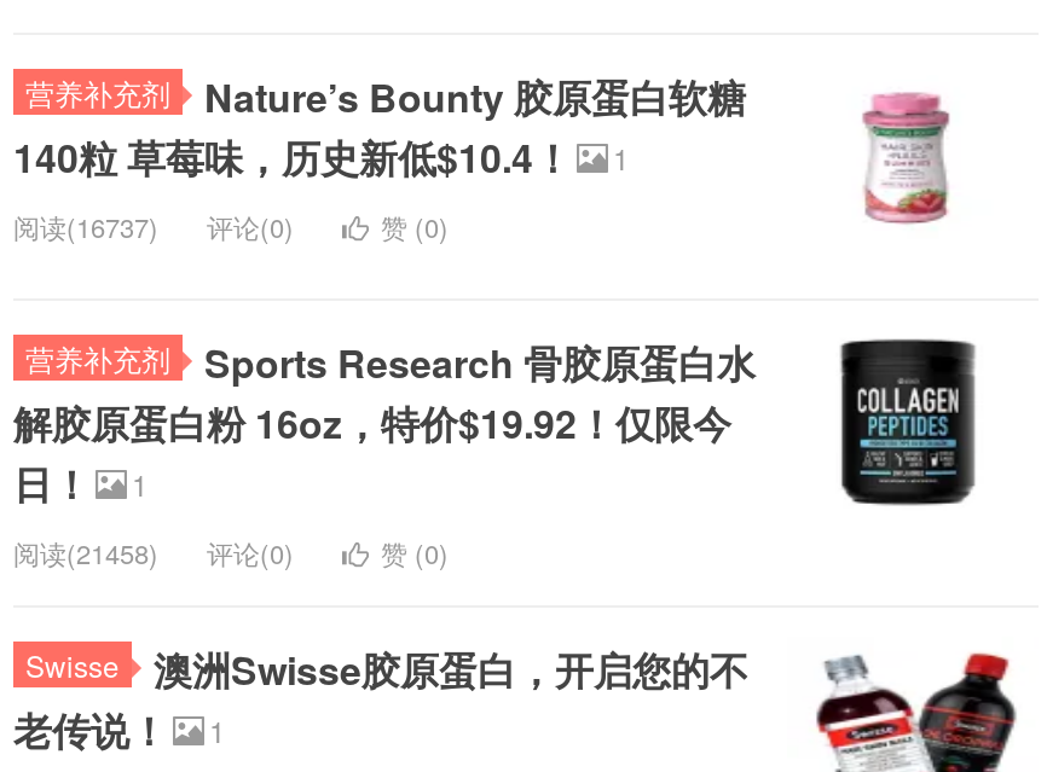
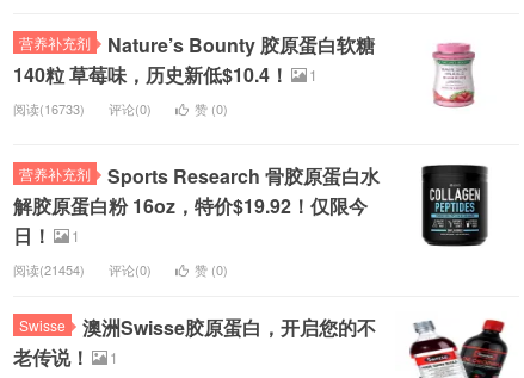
[13,207,294,245] 阅读(16737) 评论(0) -> [13,99,152,118] 阅读(16733) 评论(0)
[13,533,294,571] 阅读(21458) 评论(0) -> [13,260,152,279] 阅读(21454) 评论(0)

